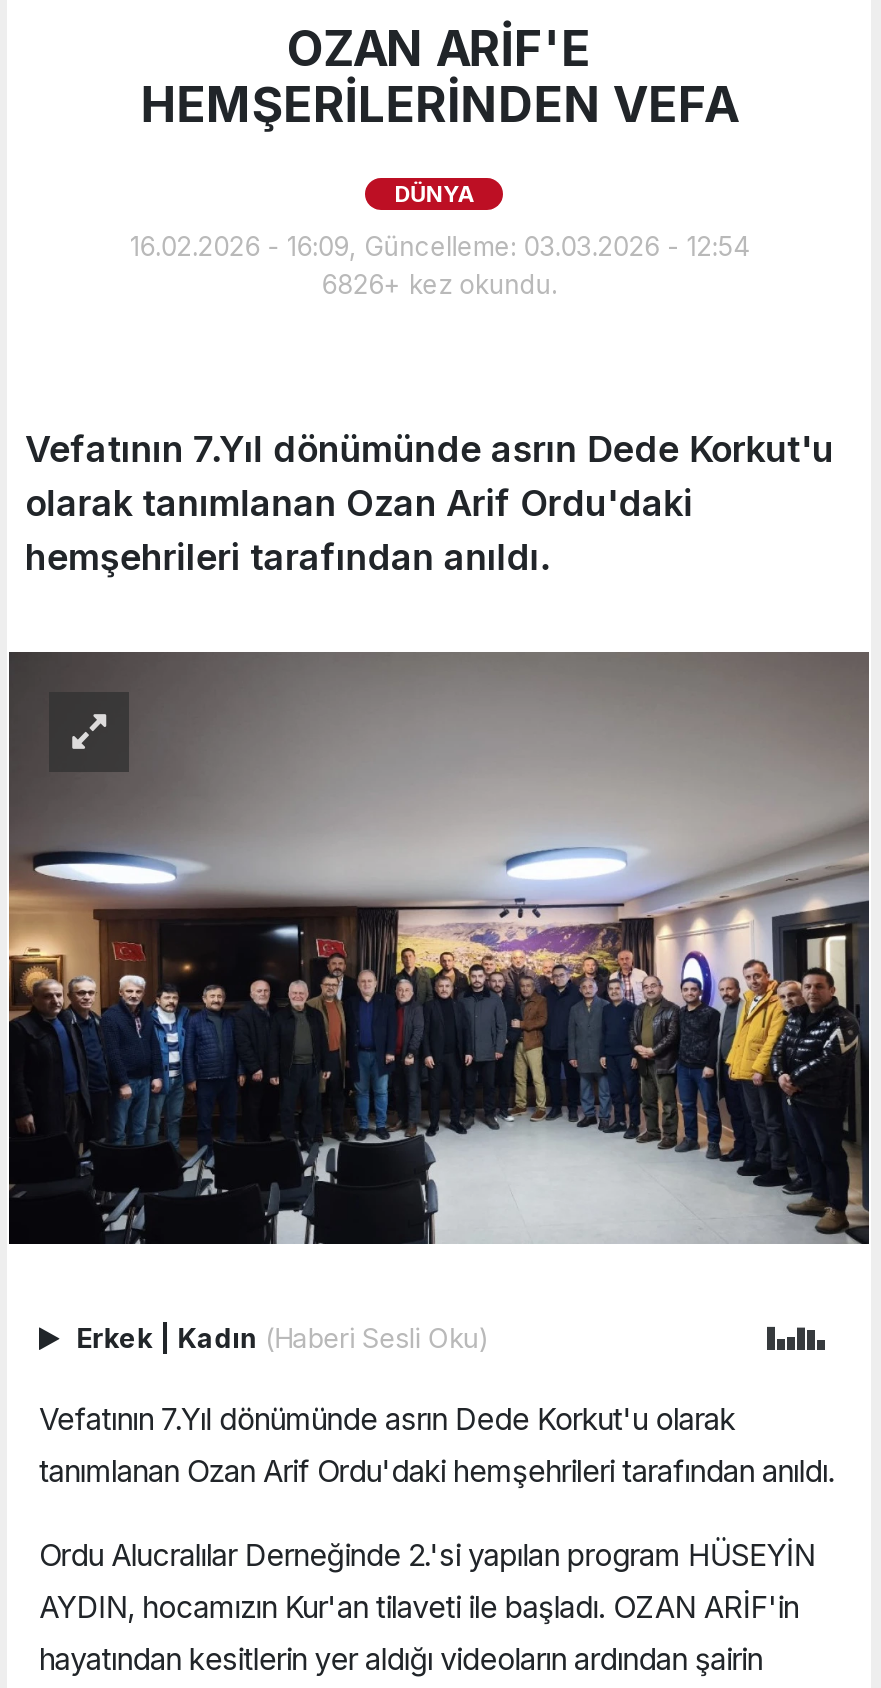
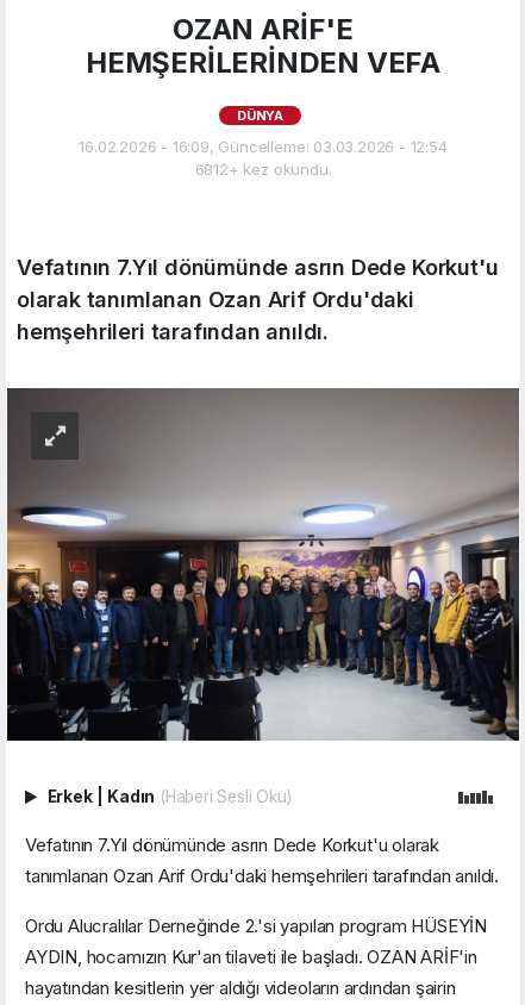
[321,269,557,301] 6826+ kez okundu. -> [195,160,331,179] 6812+ kez okundu.

